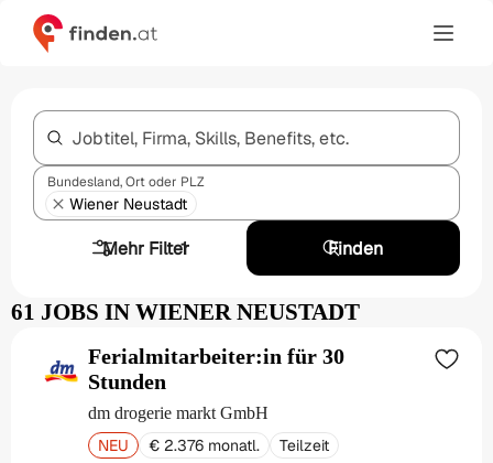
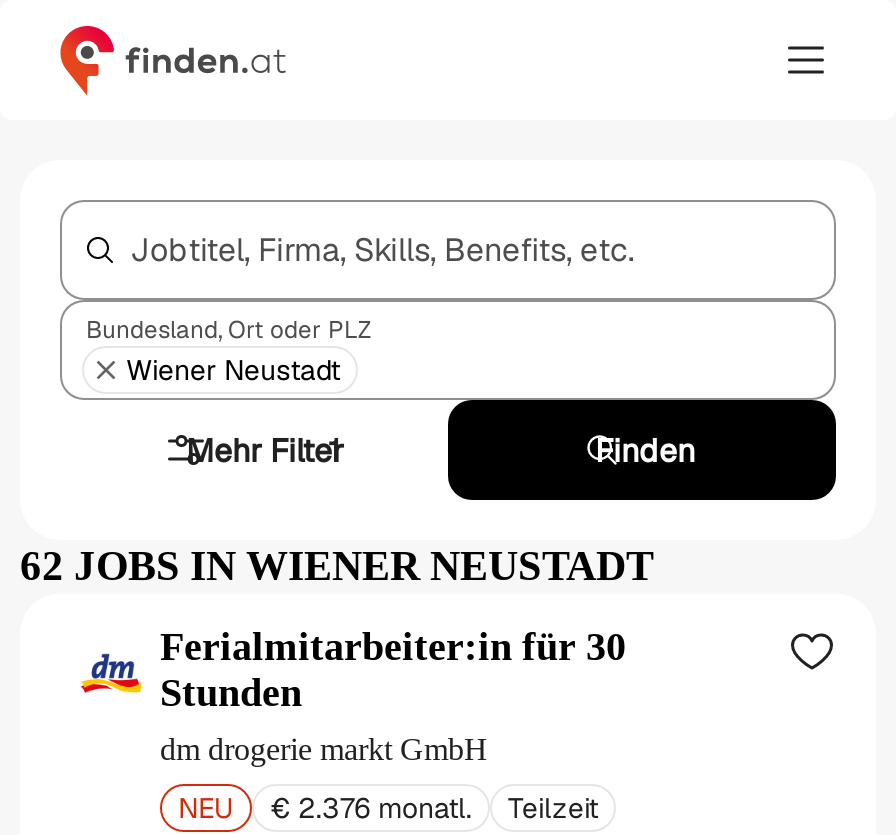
[11,299,360,325] 61 JOBS IN WIENER NEUSTADT -> [20,542,654,590] 62 JOBS IN WIENER NEUSTADT

